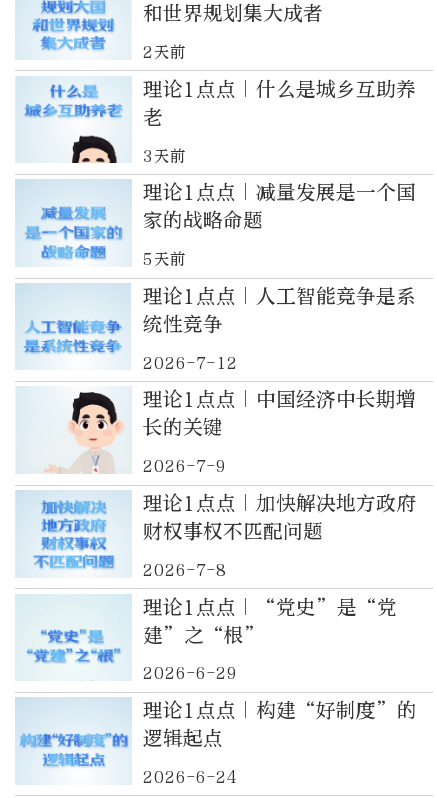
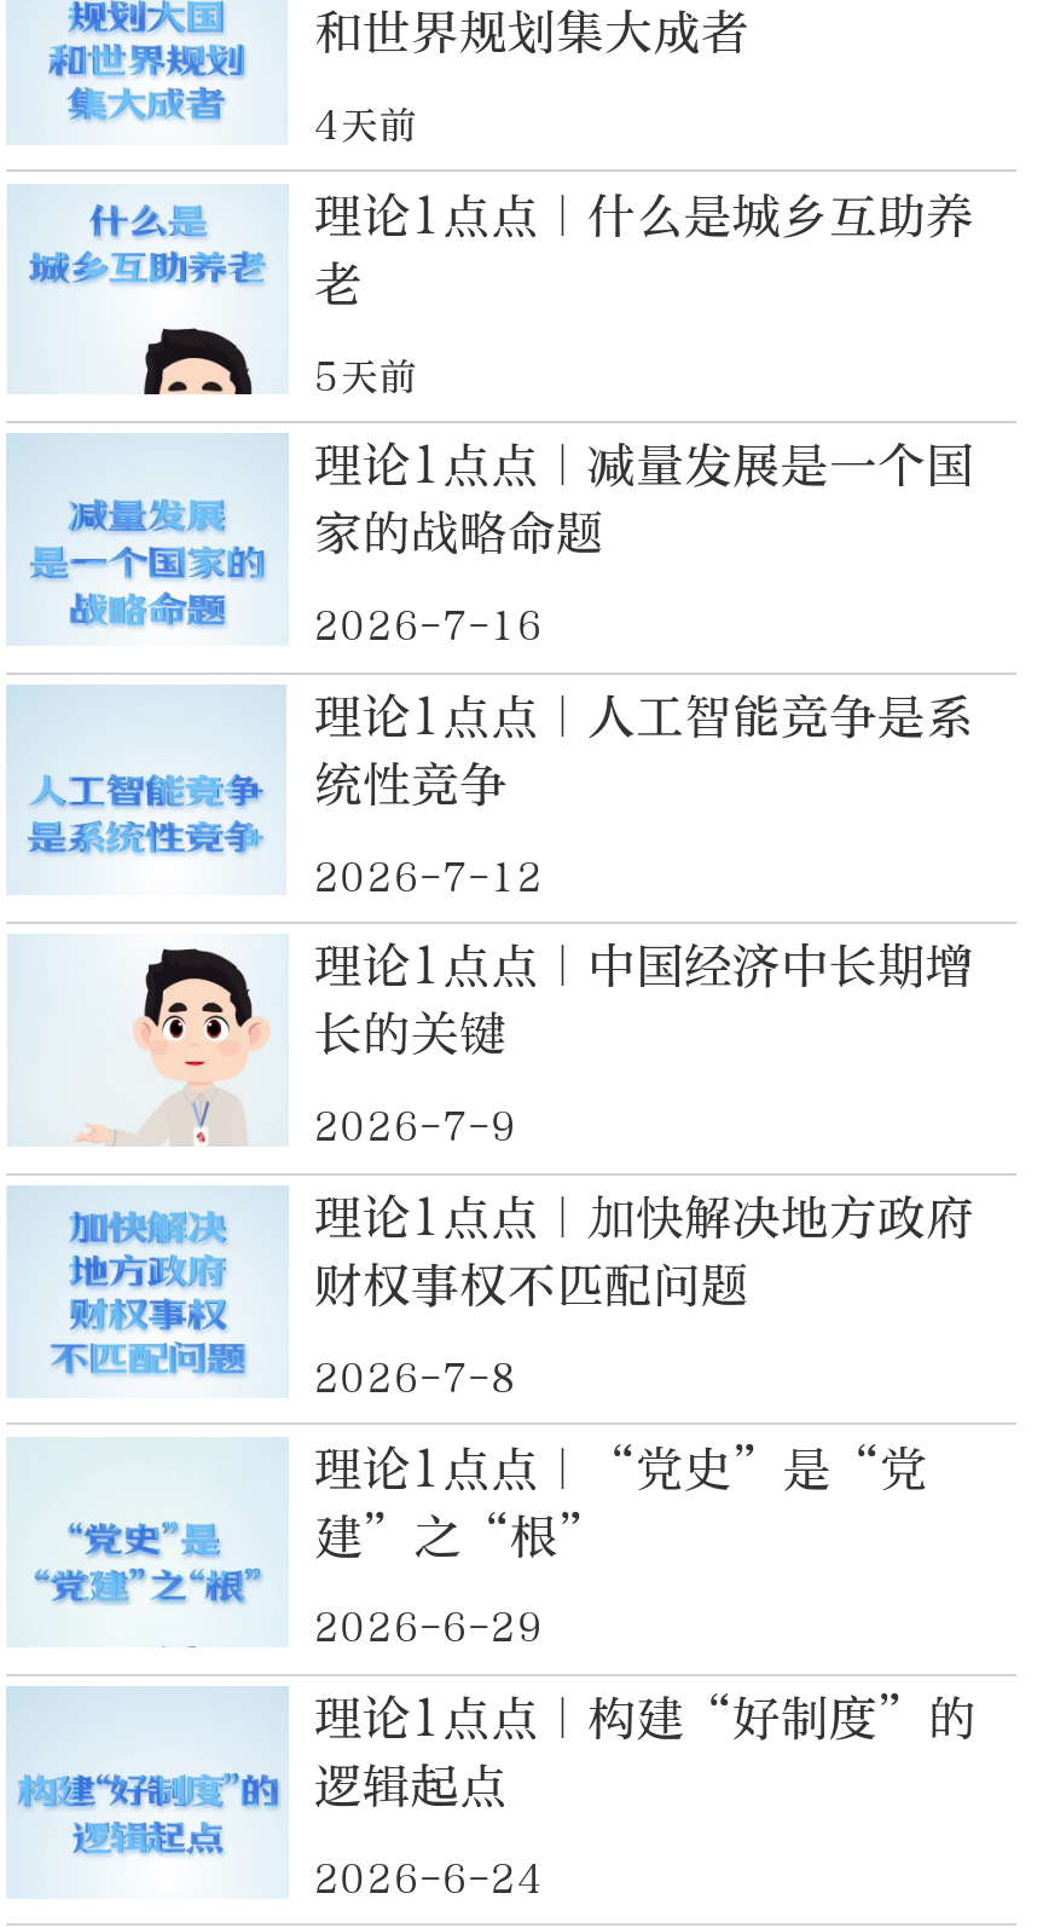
[143,43,186,61] 2天前 -> [315,104,419,148] 4天前
[143,147,186,165] 3天前 -> [315,355,419,398] 5天前
[143,250,186,268] 5天前 -> [315,605,544,649] 2026-7-16

